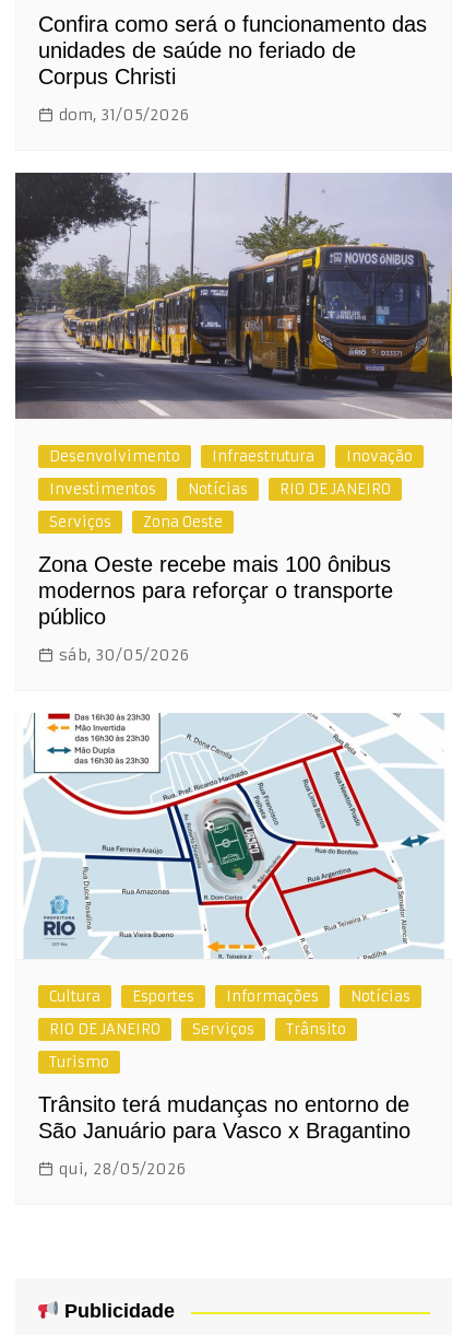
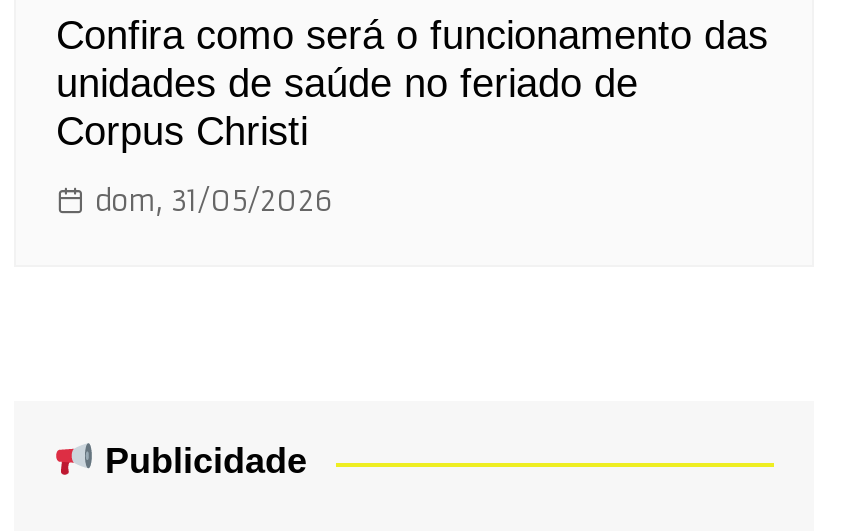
[14,172,453,665] [image] | Desenvolvimento | Infraestrutura | Inovação | Investimentos | Notícias | RIO DE JANEIRO | Serviços | Zona Oeste | Zona Oeste recebe mais 100 ônibus | modernos para reforçar o transporte | público | sáb, 30/05/2026 -> none
[24,713,443,1179] [image] | Cultura | Esportes | Informações | Notícias | RIO DE JANEIRO | Serviços | Trânsito | Turismo | Trânsito terá mudanças no entorno de | São Januário para Vasco x Bragantino | qui, 28/05/2026 -> none

